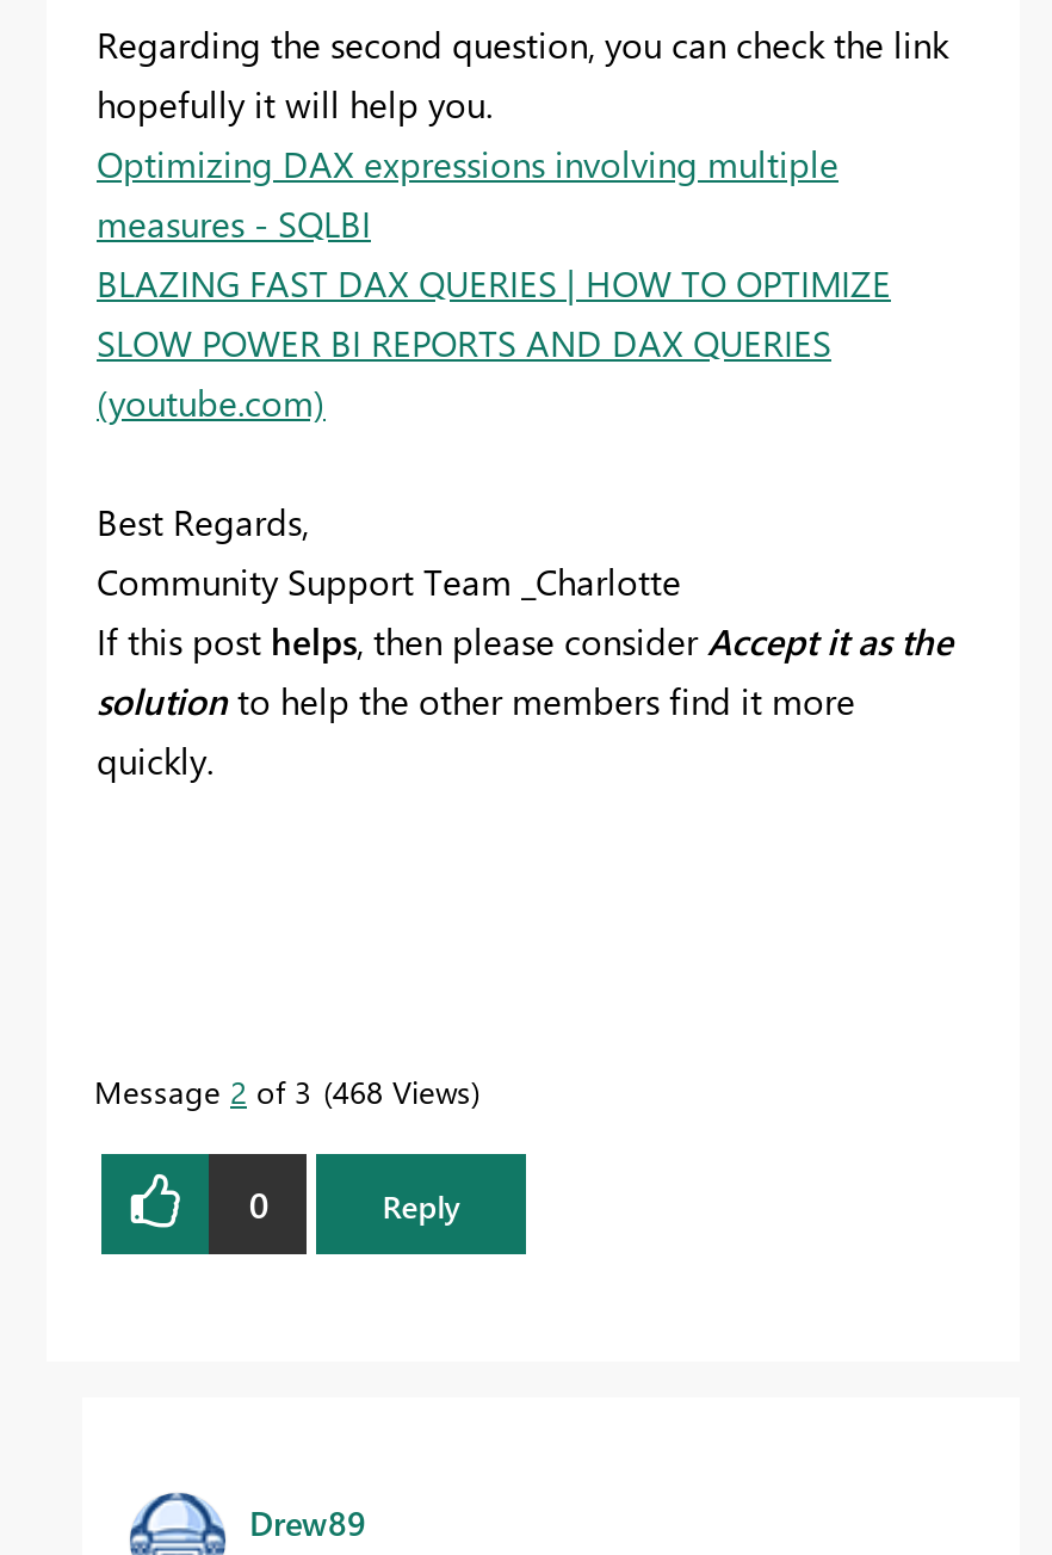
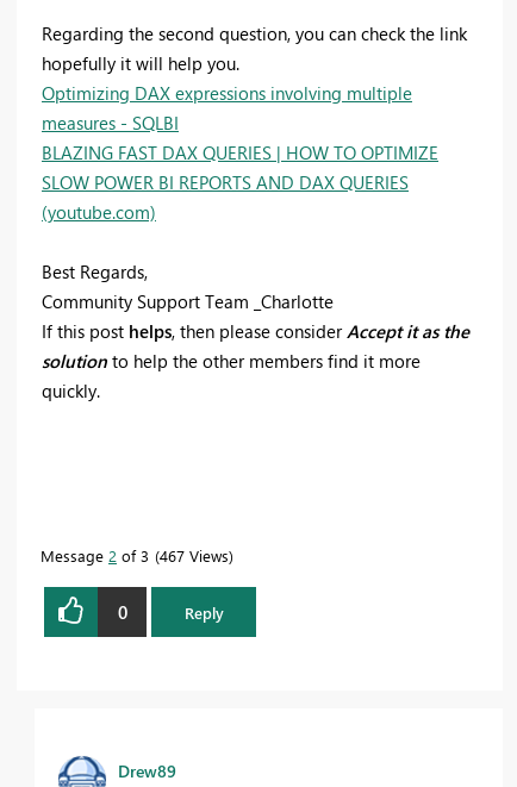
[94,1071,471,1111] Message 2 of 3 468 Views -> [41,545,229,566] Message 2 of 3 467 Views

